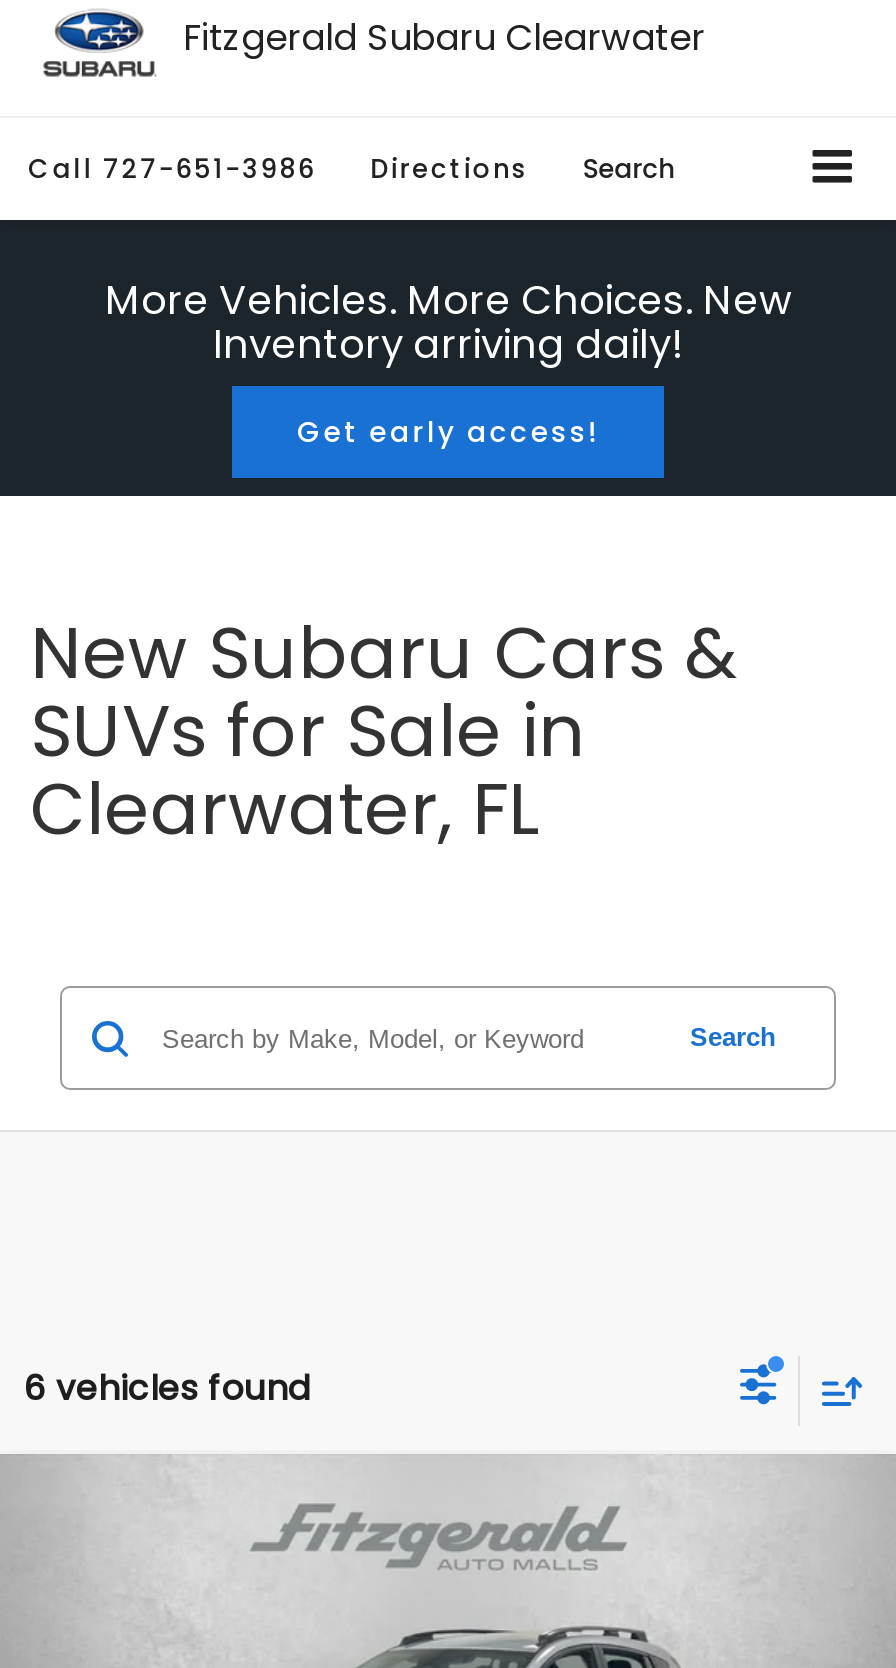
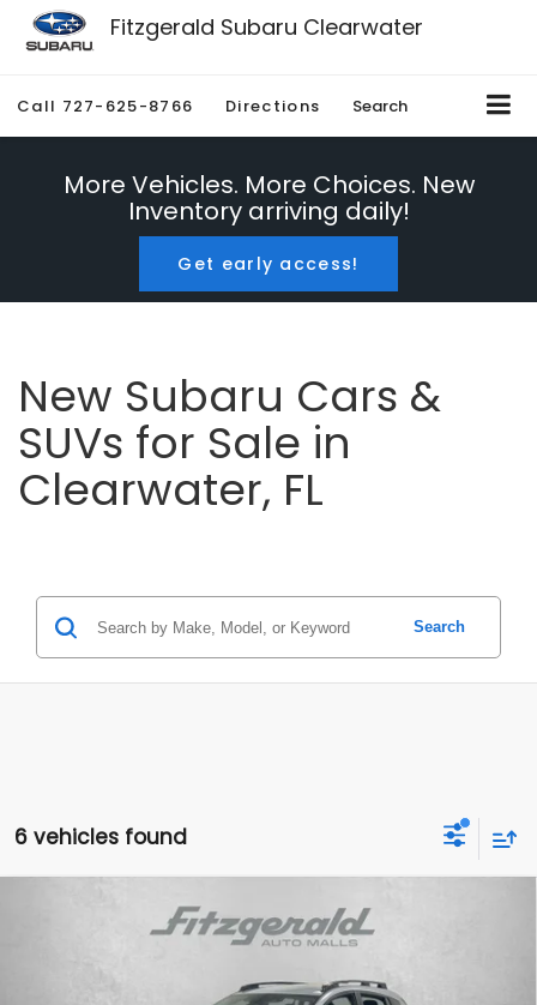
[28,151,674,189] Call 727-651-3986 Directions Search -> [17,95,408,118] Call 727-625-8766 Directions Search

